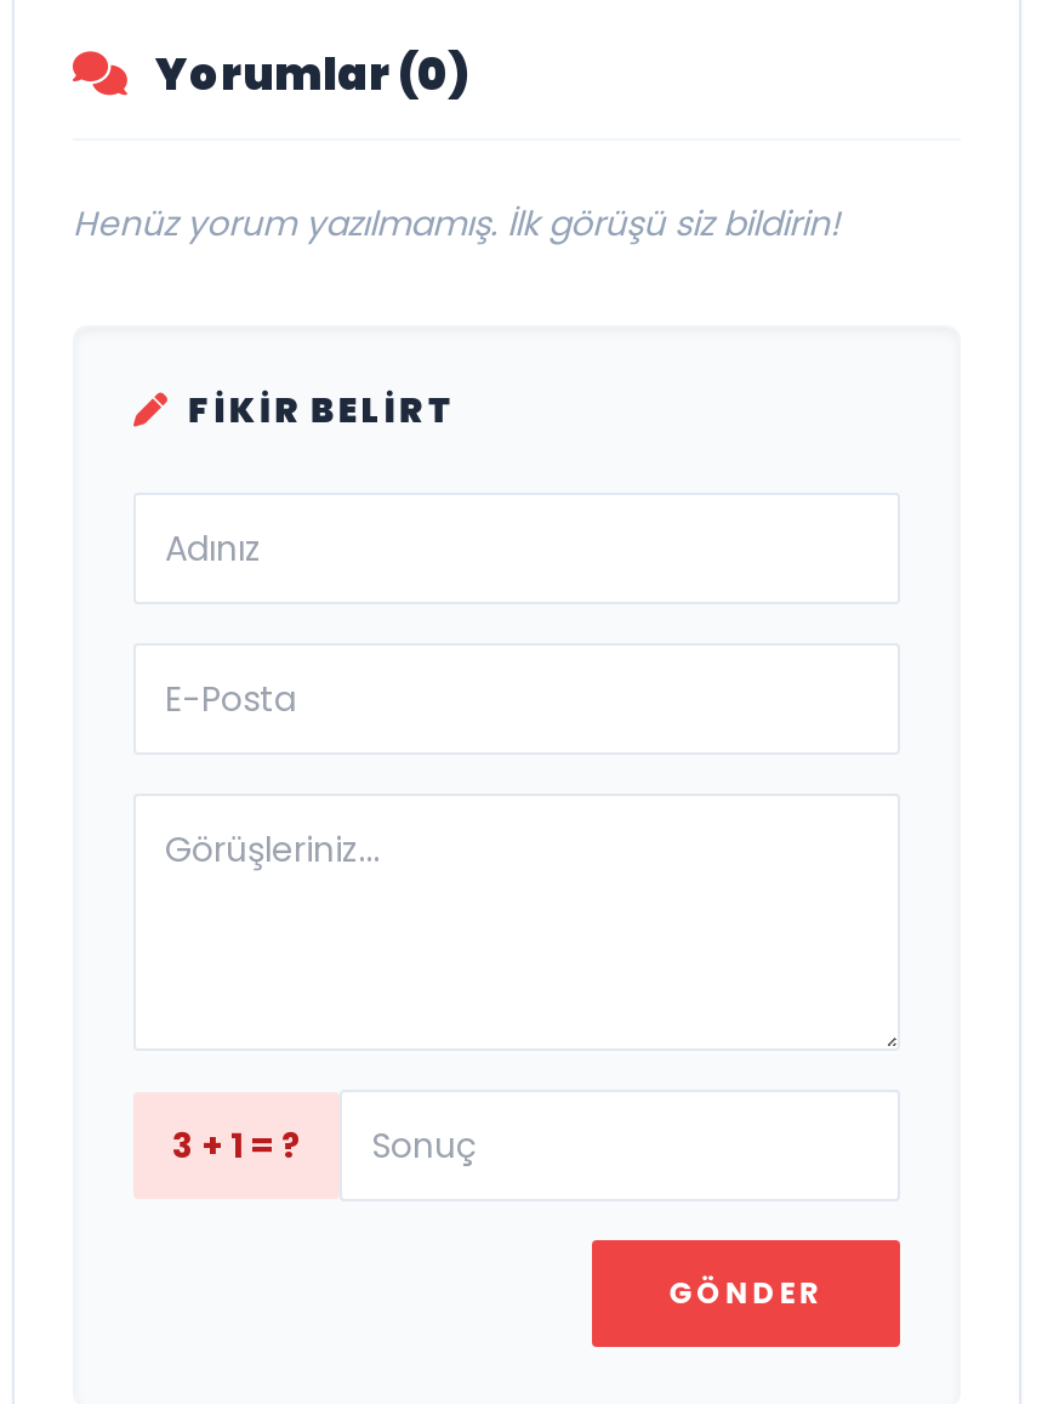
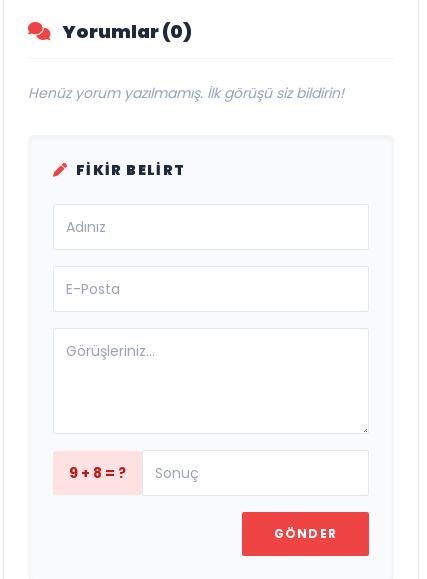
[172,1122,301,1170] 3 + 1 = ? -> [69,463,126,483] 9 + 8 = ?

